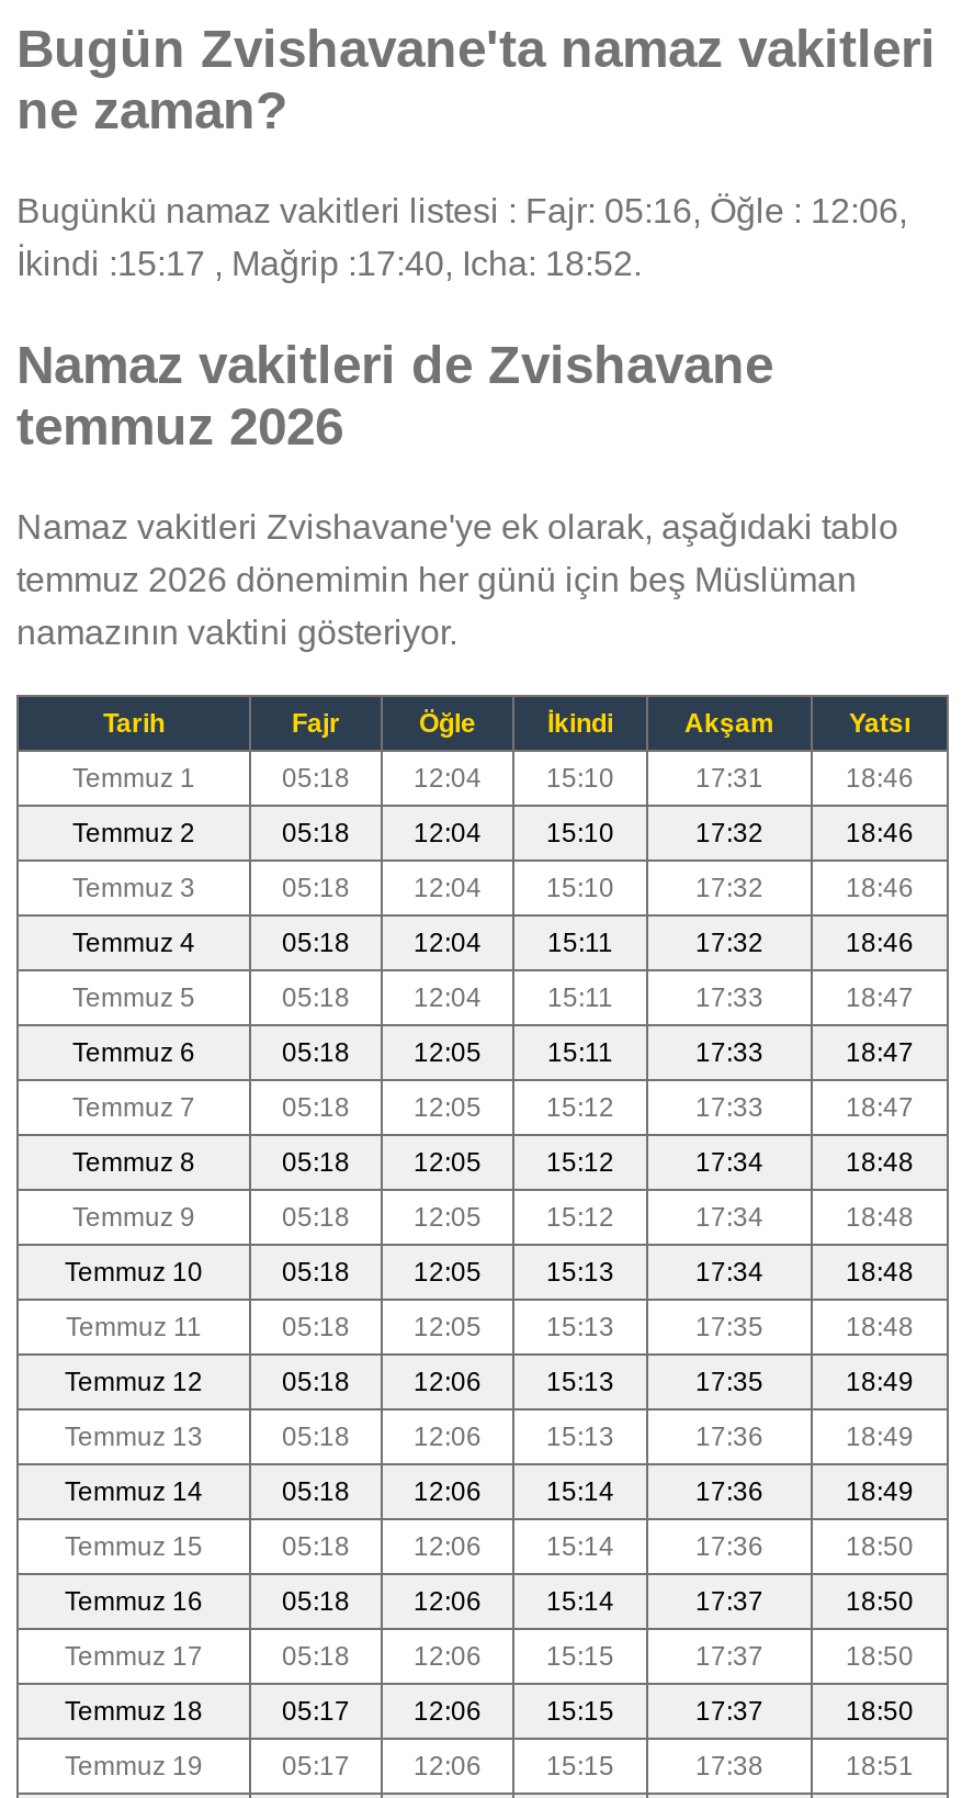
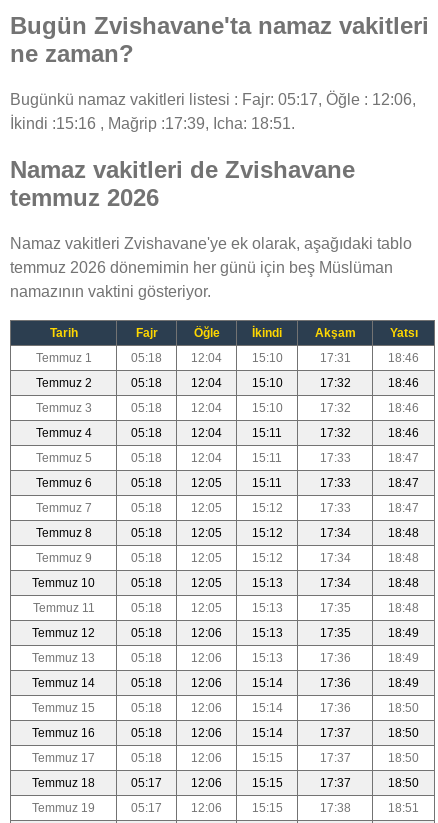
[16,192,907,229] Bugünkü namaz vakitleri listesi : Fajr: 05:16, Öğle : 12:06, -> [10,91,416,108] Bugünkü namaz vakitleri listesi : Fajr: 05:17, Öğle : 12:06,
[16,244,642,282] İkindi :15:17 , Mağrip :17:40, Icha: 18:52. -> [10,115,295,132] İkindi :15:16 , Mağrip :17:39, Icha: 18:51.

